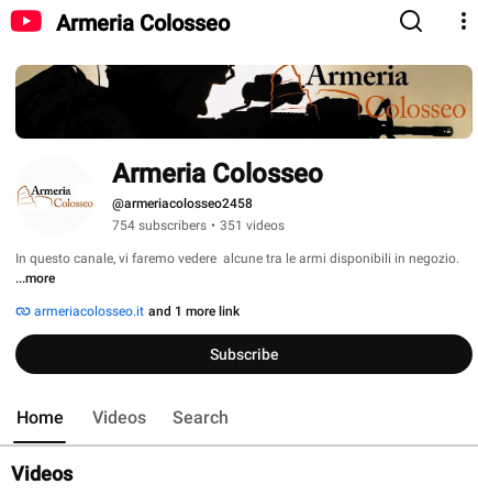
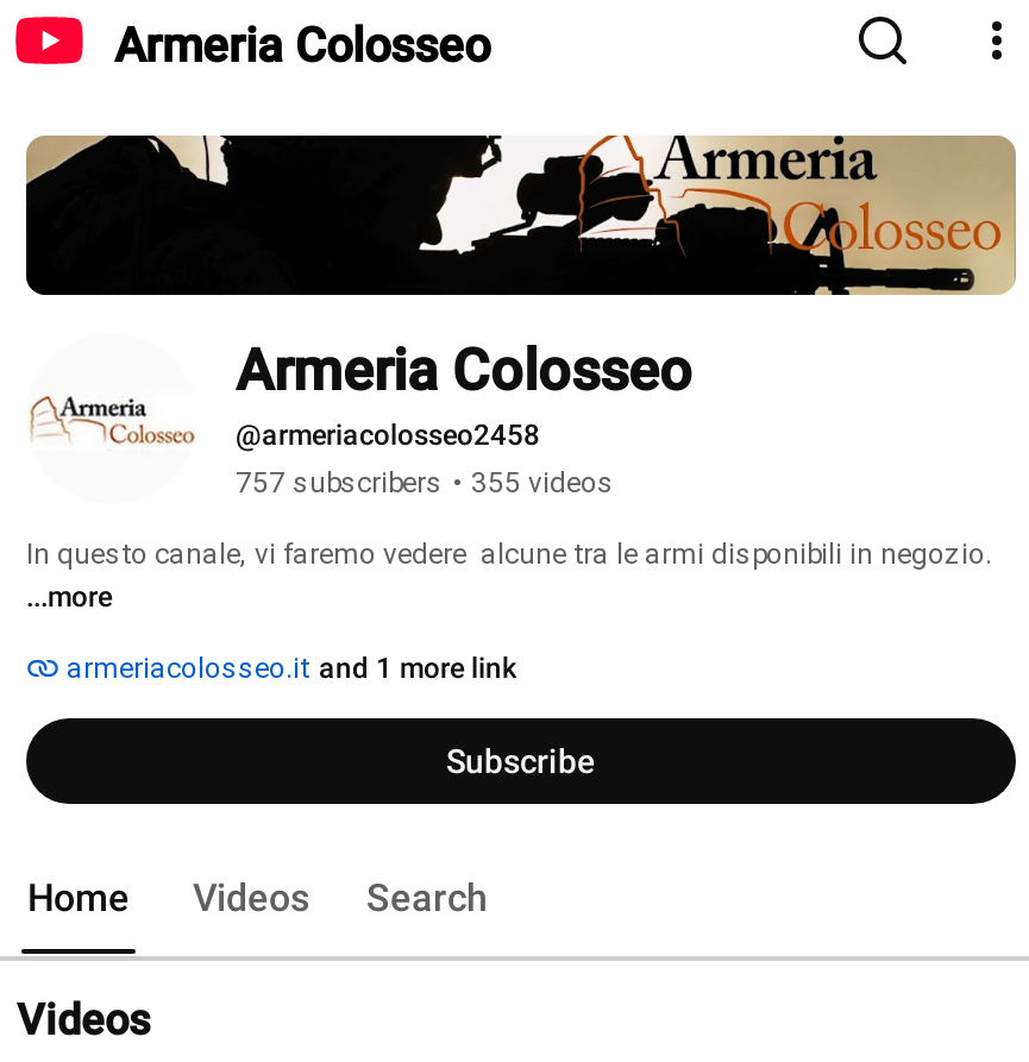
[112,218,285,233] 754 subscribers • 351 videos -> [236,466,614,499] 757 subscribers • 355 videos

